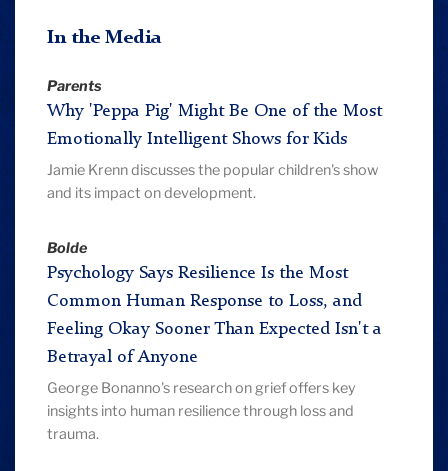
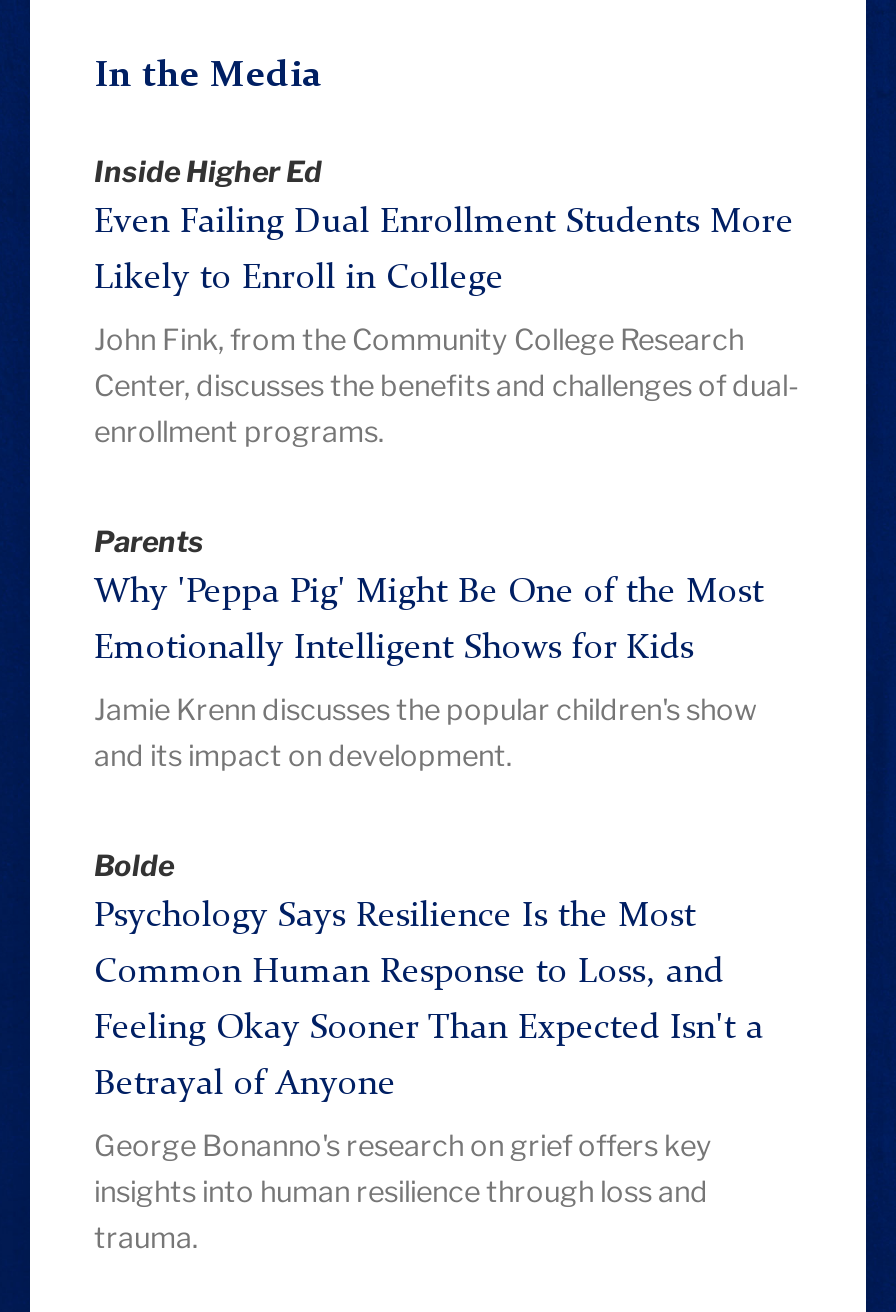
none -> [94,154,798,450] Inside Higher Ed | Even Failing Dual Enrollment Students More | Likely to Enroll in College | John Fink, from the Community College Research | Center, discusses the benefits and challenges of dual- | enrollment programs.

